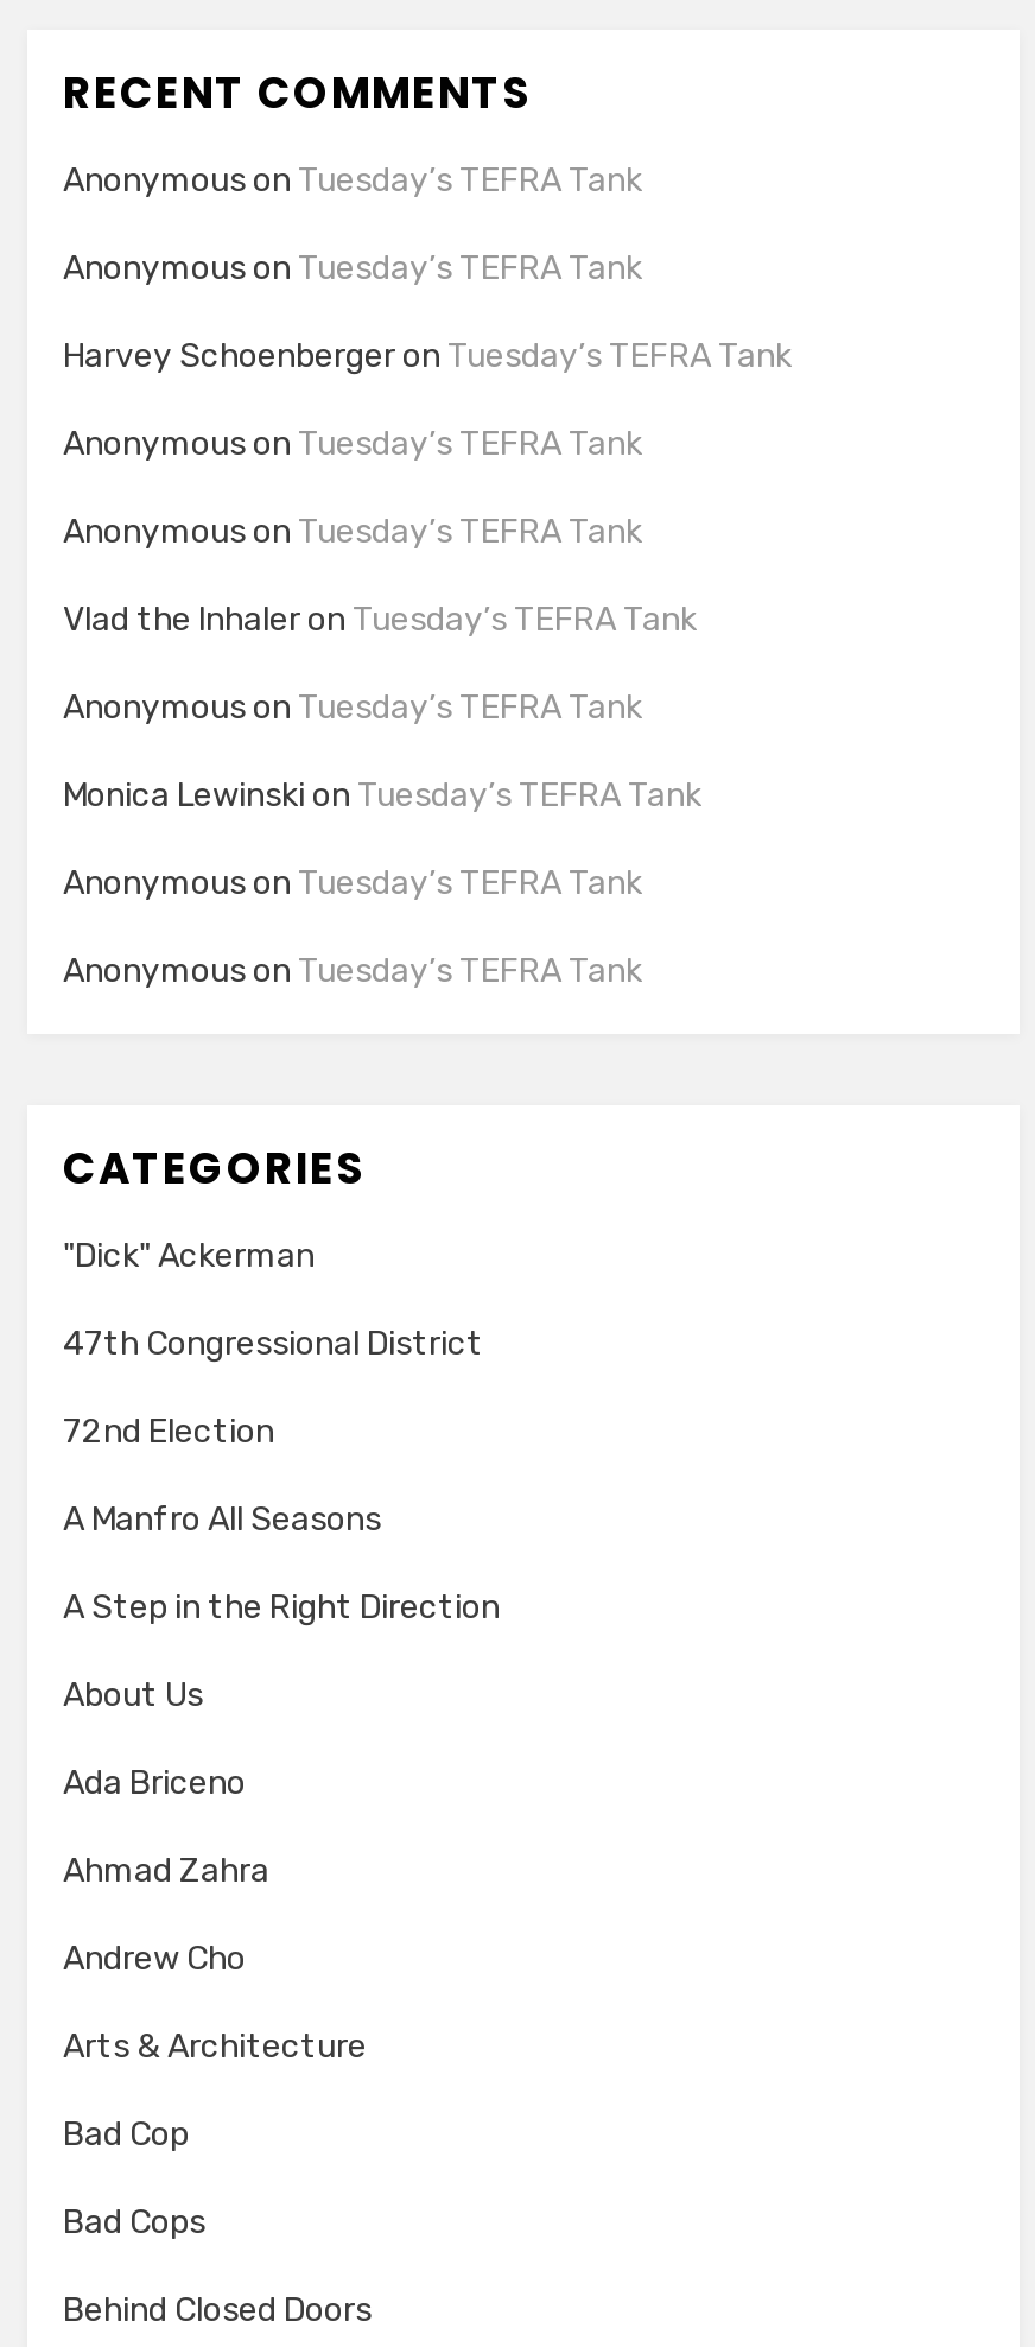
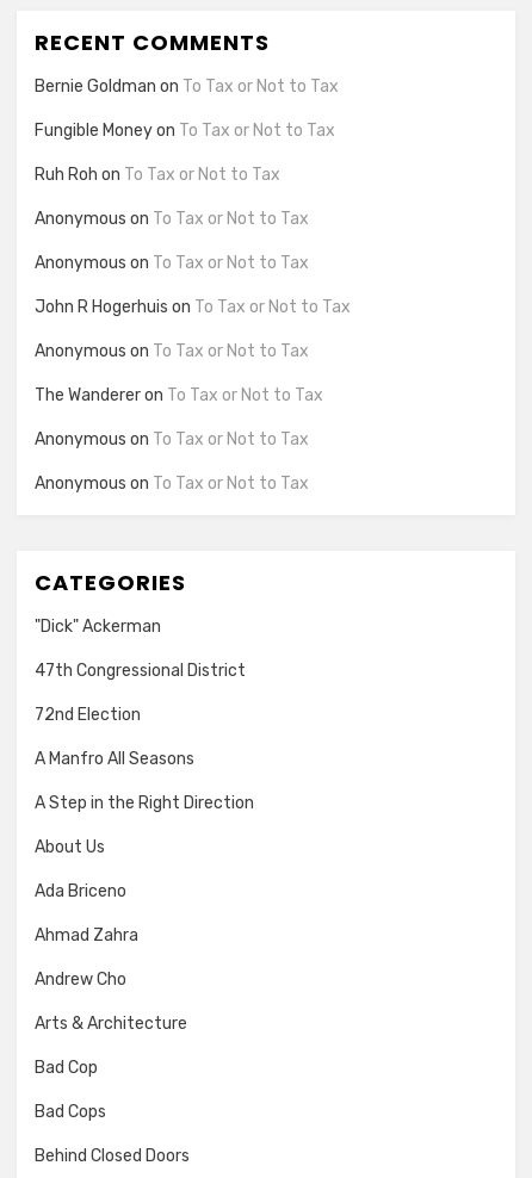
[63,159,642,200] Anonymous on Tuesday’s TEFRA Tank -> [35,76,339,96] Bernie Goldman on To Tax or Not to Tax
[63,247,642,288] Anonymous on Tuesday’s TEFRA Tank -> [35,120,335,140] Fungible Money on To Tax or Not to Tax
[63,335,792,375] Harvey Schoenberger on Tuesday’s TEFRA Tank -> [35,164,280,184] Ruh Roh on To Tax or Not to Tax
[63,423,642,463] Anonymous on Tuesday’s TEFRA Tank -> [35,208,309,228] Anonymous on To Tax or Not to Tax
[63,511,642,551] Anonymous on Tuesday’s TEFRA Tank -> [35,252,309,273] Anonymous on To Tax or Not to Tax
[63,599,697,639] Vlad the Inhaler on Tuesday’s TEFRA Tank -> [35,296,351,317] John R Hogerhuis on To Tax or Not to Tax
[63,686,642,727] Anonymous on Tuesday’s TEFRA Tank -> [35,341,309,361] Anonymous on To Tax or Not to Tax
[63,774,701,815] Monica Lewinski on Tuesday’s TEFRA Tank -> [35,385,323,405] The Wanderer on To Tax or Not to Tax
[63,862,642,902] Anonymous on Tuesday’s TEFRA Tank -> [35,429,309,449] Anonymous on To Tax or Not to Tax
[63,950,642,990] Anonymous on Tuesday’s TEFRA Tank -> [35,473,309,493] Anonymous on To Tax or Not to Tax

